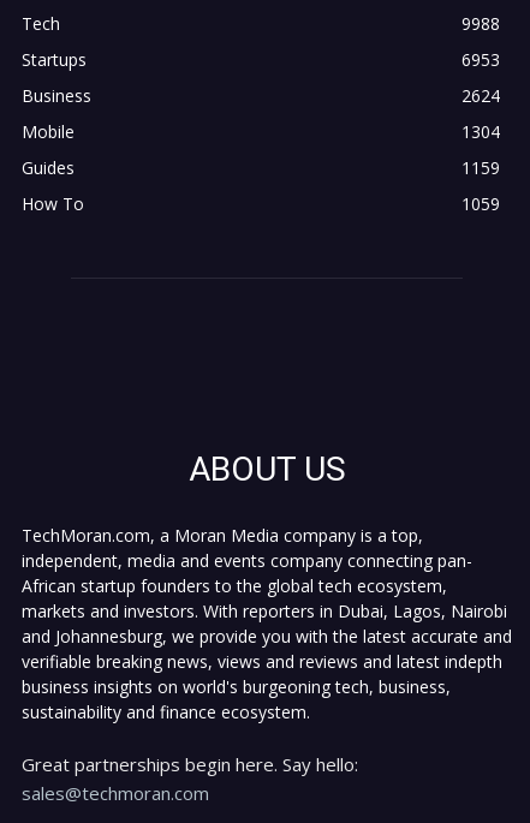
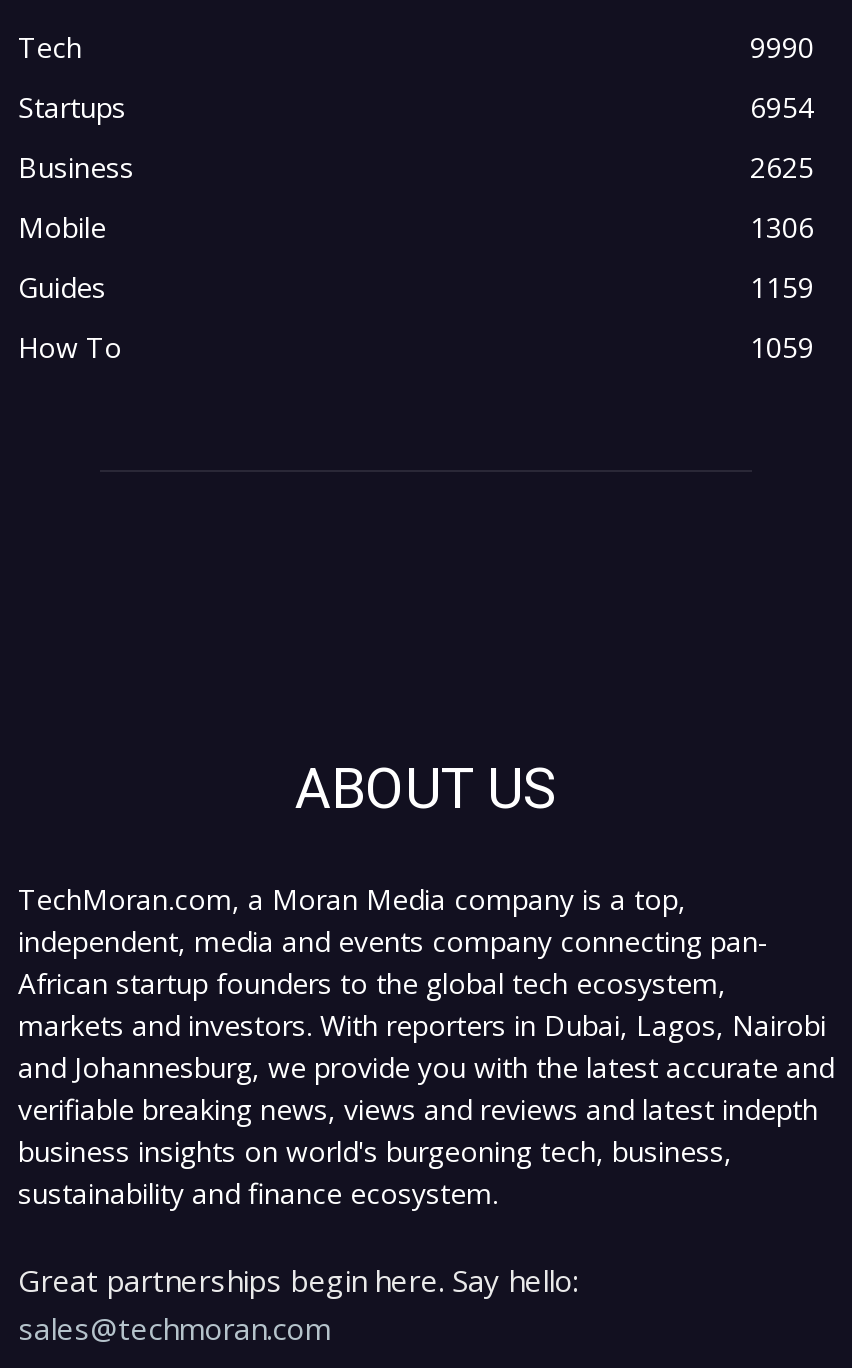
[461,12,500,35] 9988 -> [750,28,814,66] 9990
[461,48,500,71] 6953 -> [750,88,814,126] 6954
[461,84,500,107] 2624 -> [750,148,814,186] 2625
[461,120,500,143] 1304 -> [750,208,814,246] 1306

